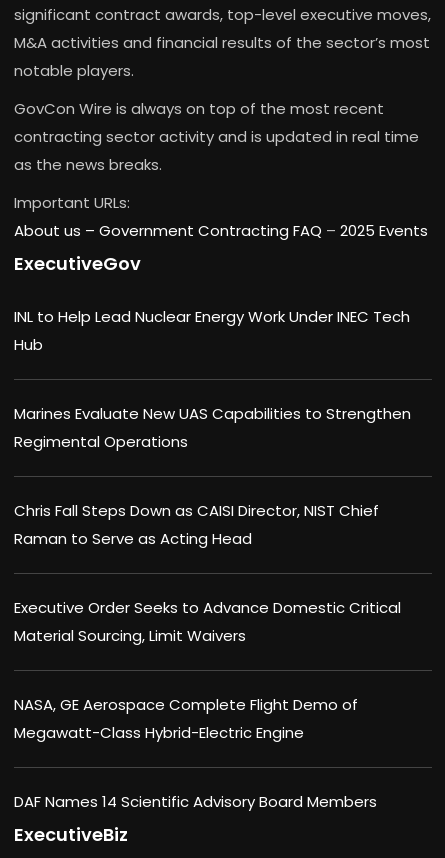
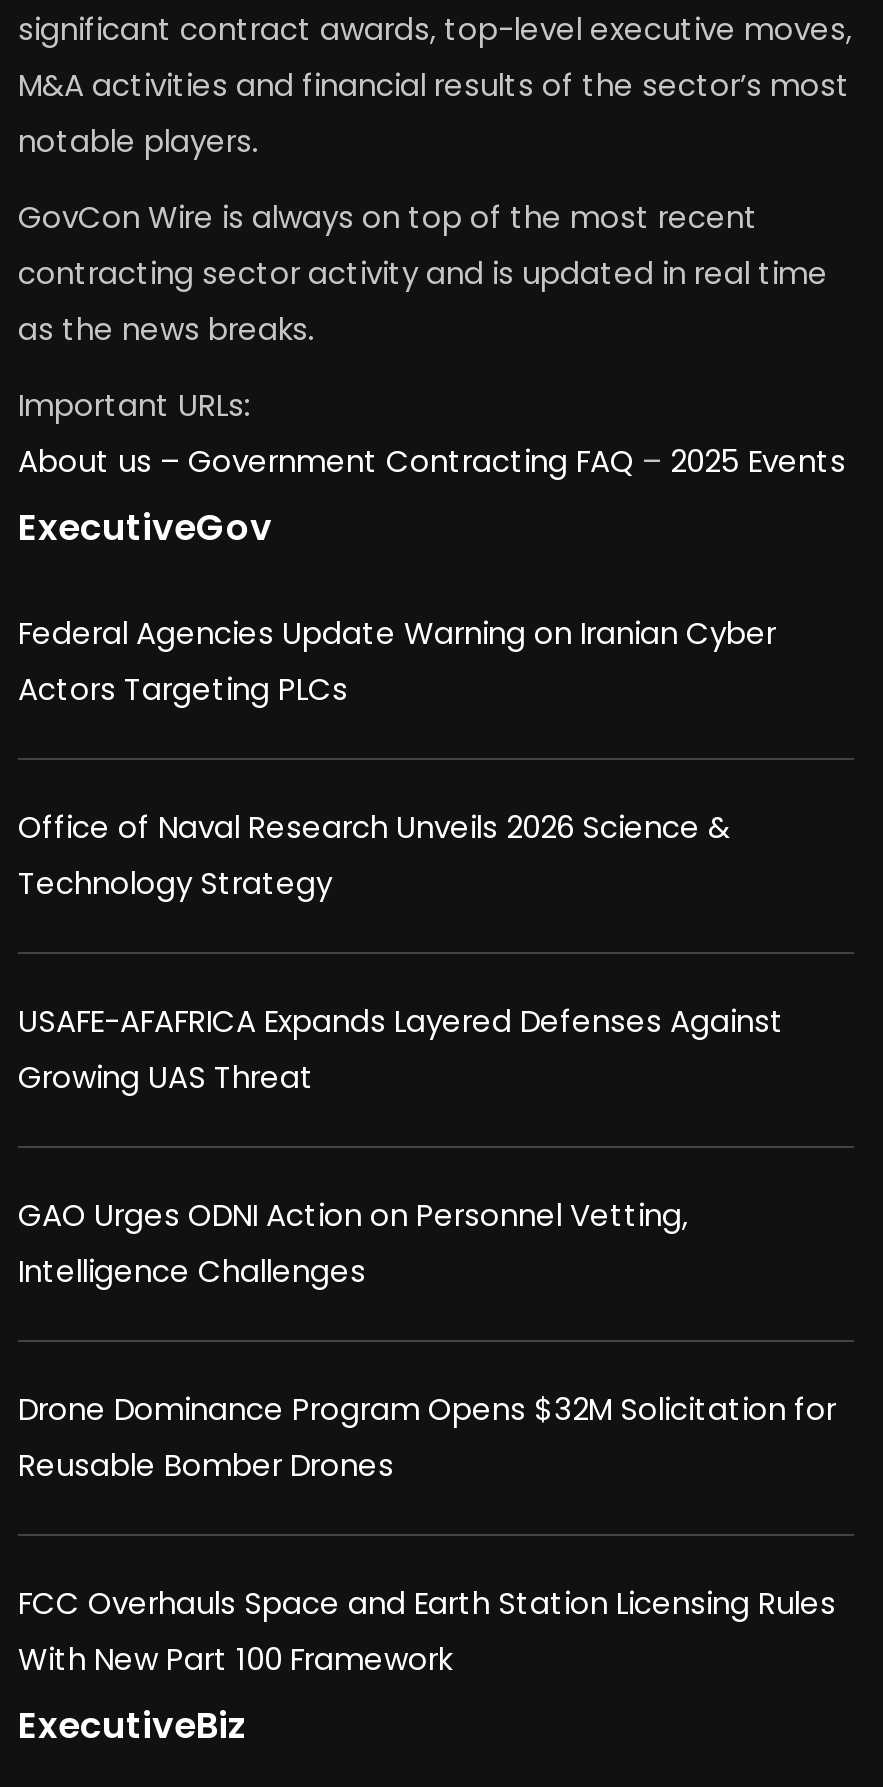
[14,306,410,355] INL to Help Lead Nuclear Energy Work Under INEC Tech | Hub -> [18,612,776,710] Federal Agencies Update Warning on Iranian Cyber | Actors Targeting PLCs
[14,403,411,452] Marines Evaluate New UAS Capabilities to Strengthen | Regimental Operations -> [18,806,730,904] Office of Naval Research Unveils 2026 Science & | Technology Strategy
[14,500,379,549] Chris Fall Steps Down as CAISI Director, NIST Chief | Raman to Serve as Acting Head -> [18,1000,784,1098] USAFE-AFAFRICA Expands Layered Defenses Against | Growing UAS Threat
[14,597,401,646] Executive Order Seeks to Advance Domestic Critical | Material Sourcing, Limit Waivers -> [18,1194,688,1292] GAO Urges ODNI Action on Personnel Vetting, | Intelligence Challenges
[14,694,358,743] NASA, GE Aerospace Complete Flight Demo of | Megawatt-Class Hybrid-Electric Engine -> [18,1388,836,1486] Drone Dominance Program Opens $32M Solicitation for | Reusable Bomber Drones
[14,791,377,812] DAF Names 14 Scientific Advisory Board Members -> [18,1582,836,1680] FCC Overhauls Space and Earth Station Licensing Rules | With New Part 100 Framework

